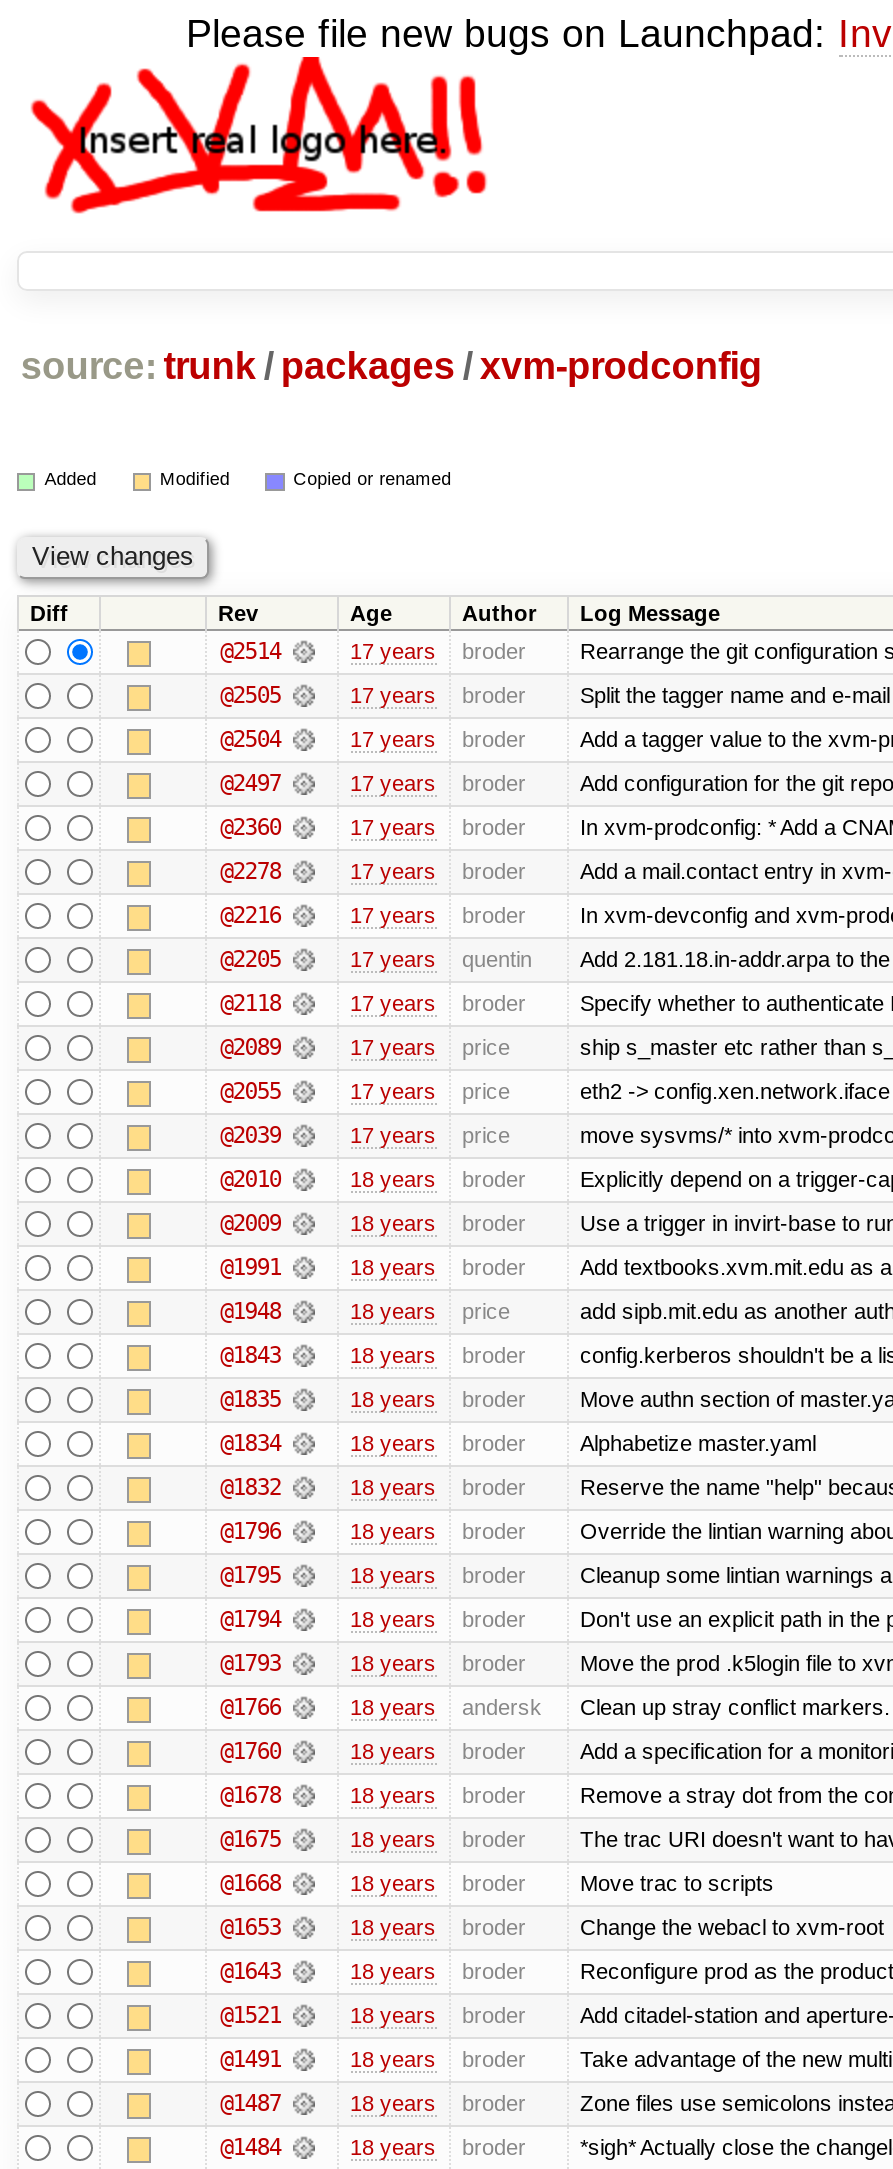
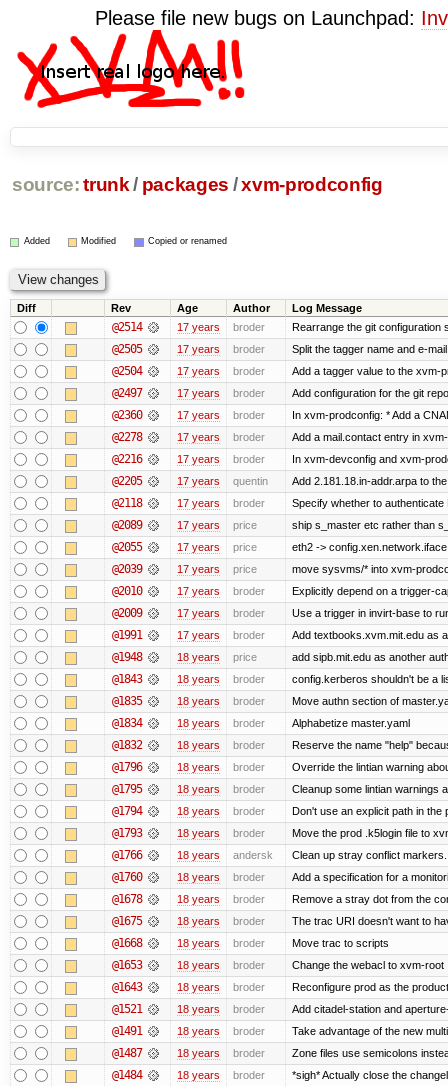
[350,1167,526,1191] 18 years broder -> [176,585,264,597] 17 years broder
[350,1211,526,1235] 18 years broder -> [176,607,264,619] 17 years broder
[350,1255,526,1279] 18 years broder -> [176,629,264,641] 17 years broder

